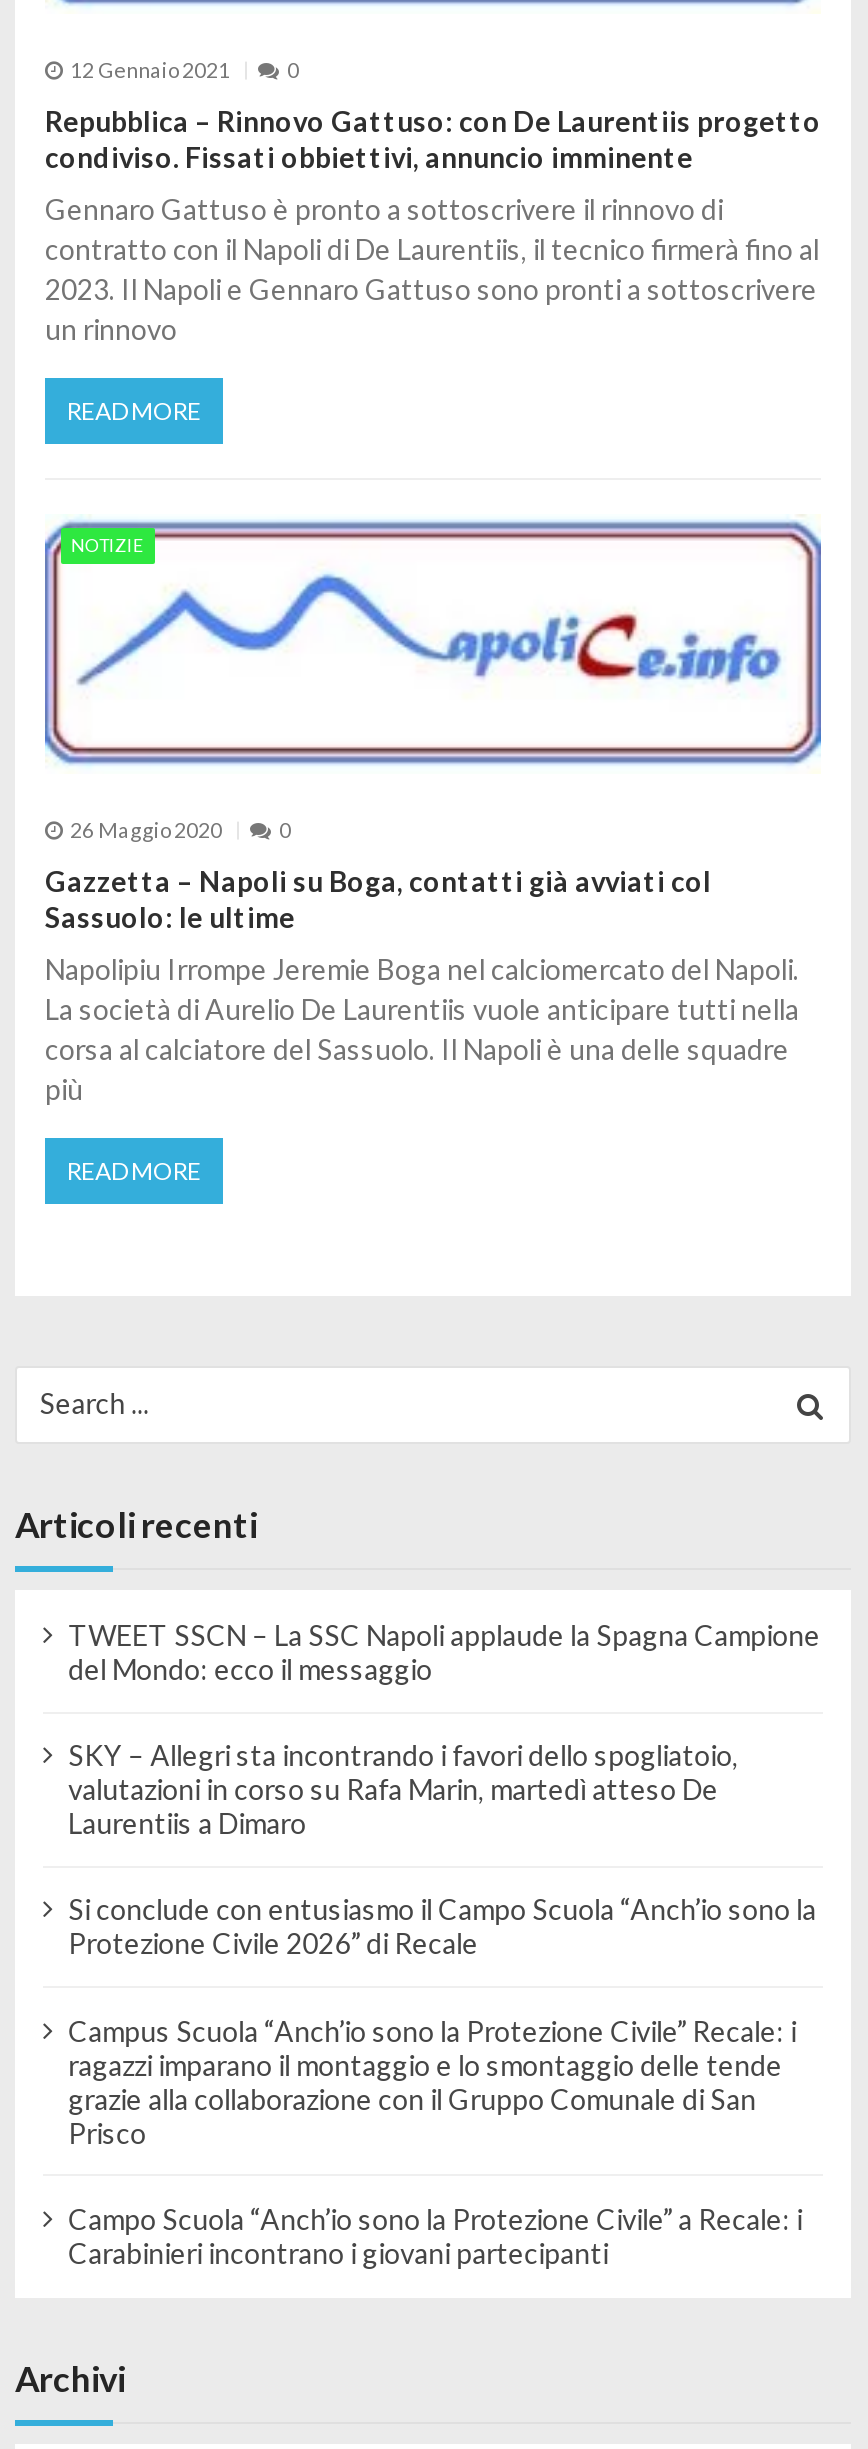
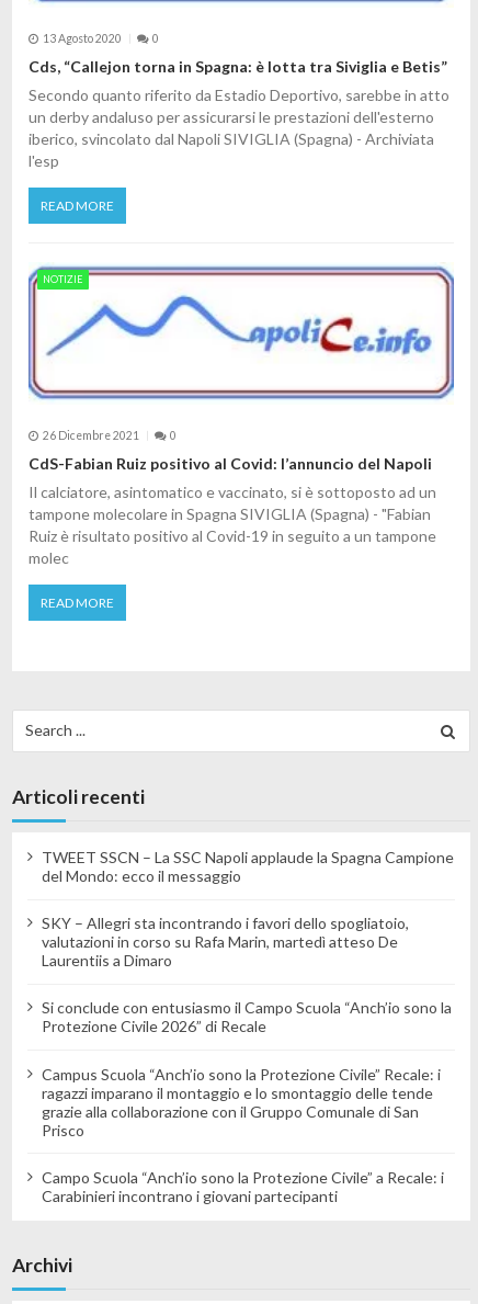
[70,59,230,83] 12 Gennaio 2021 -> [42,32,121,45] 13 Agosto 2020
[45,104,821,174] Repubblica – Rinnovo Gattuso: con De Laurentiis progetto | condiviso. Fissati obbiettivi, annuncio imminente -> [29,57,447,76] Cds, “Callejon torna in Spagna: è lotta tra Siviglia e Betis”
[45,192,819,346] Gennaro Gattuso è pronto a sottoscrivere il rinnovo di | contratto con il Napoli di De Laurentiis, il tecnico firmerà fino al | 2023. Il Napoli e Gennaro Gattuso sono pronti a sottoscrivere | un rinnovo -> [29,85,449,170] Secondo quanto riferito da Estadio Deportivo, sarebbe in atto | un derby andaluso per assicurarsi le prestazioni dell'esterno | iberico, svincolato dal Napoli SIVIGLIA (Spagna) - Archiviata | l'esp
[70,819,222,843] 26 Maggio 2020 -> [42,429,139,442] 26 Dicembre 2021
[45,864,711,934] Gazzetta – Napoli su Boga, contatti già avviati col | Sassuolo: le ultime -> [29,454,432,473] CdS-Fabian Ruiz positivo al Covid: l’annuncio del Napoli
[45,952,799,1106] Napolipiu Irrompe Jeremie Boga nel calciomercato del Napoli. | La società di Aurelio De Laurentiis vuole anticipare tutti nella | corsa al calciatore del Sassuolo. Il Napoli è una delle squadre | più -> [29,482,436,567] Il calciatore, asintomatico e vaccinato, si è sottoposto ad un | tampone molecolare in Spagna SIVIGLIA (Spagna) - "Fabian | Ruiz è risultato positivo al Covid-19 in seguito a un tampone | molec

